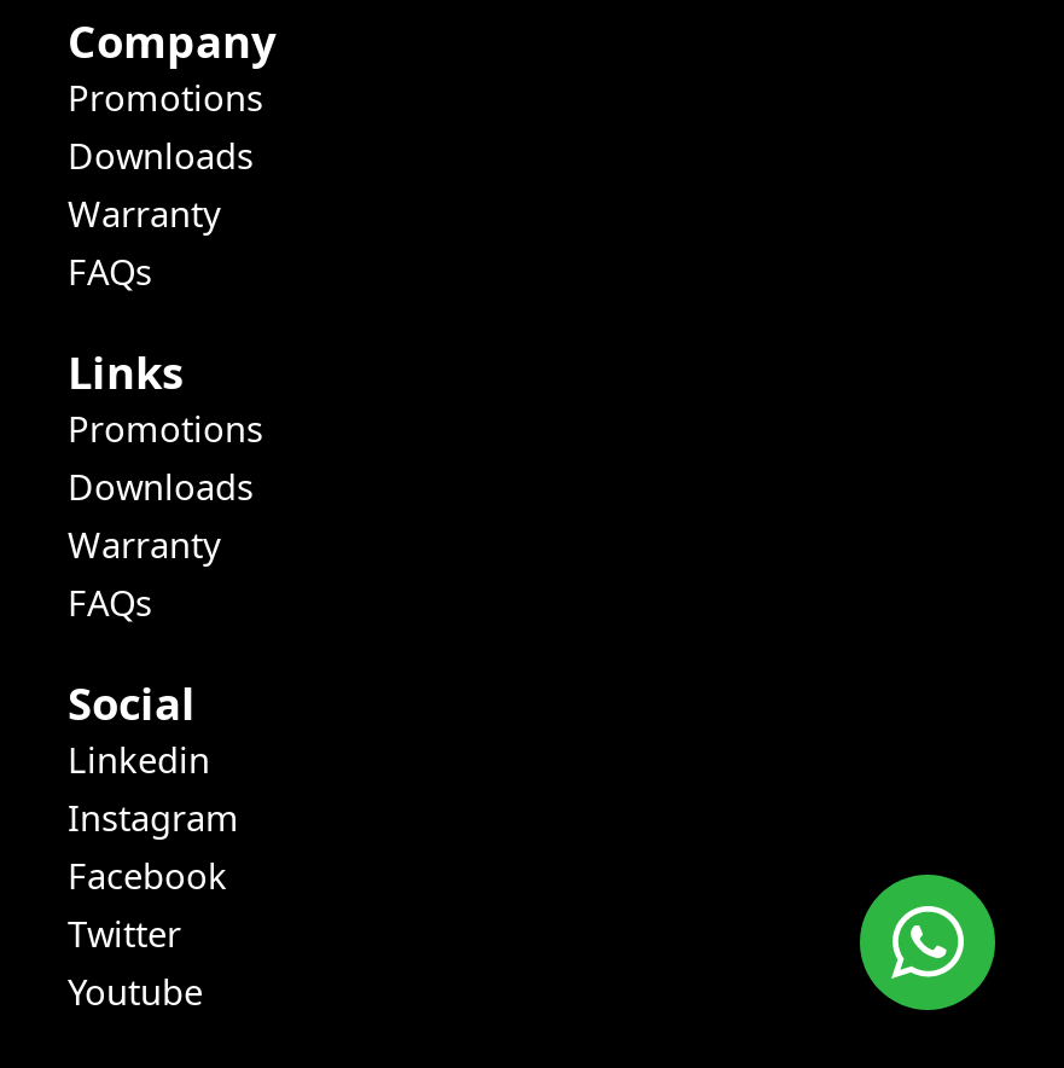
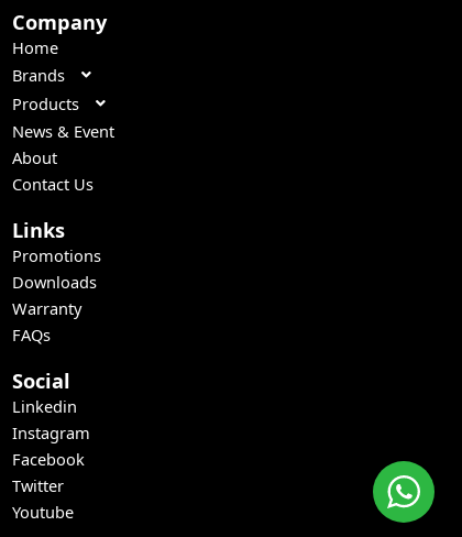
[68,74,263,296] Promotions | Downloads | Warranty | FAQs -> [12,37,114,195] Home | Brands | Products | News & Event | About | Contact Us
moved [886,872,969,981] -> [386,459,421,509]: [image]

